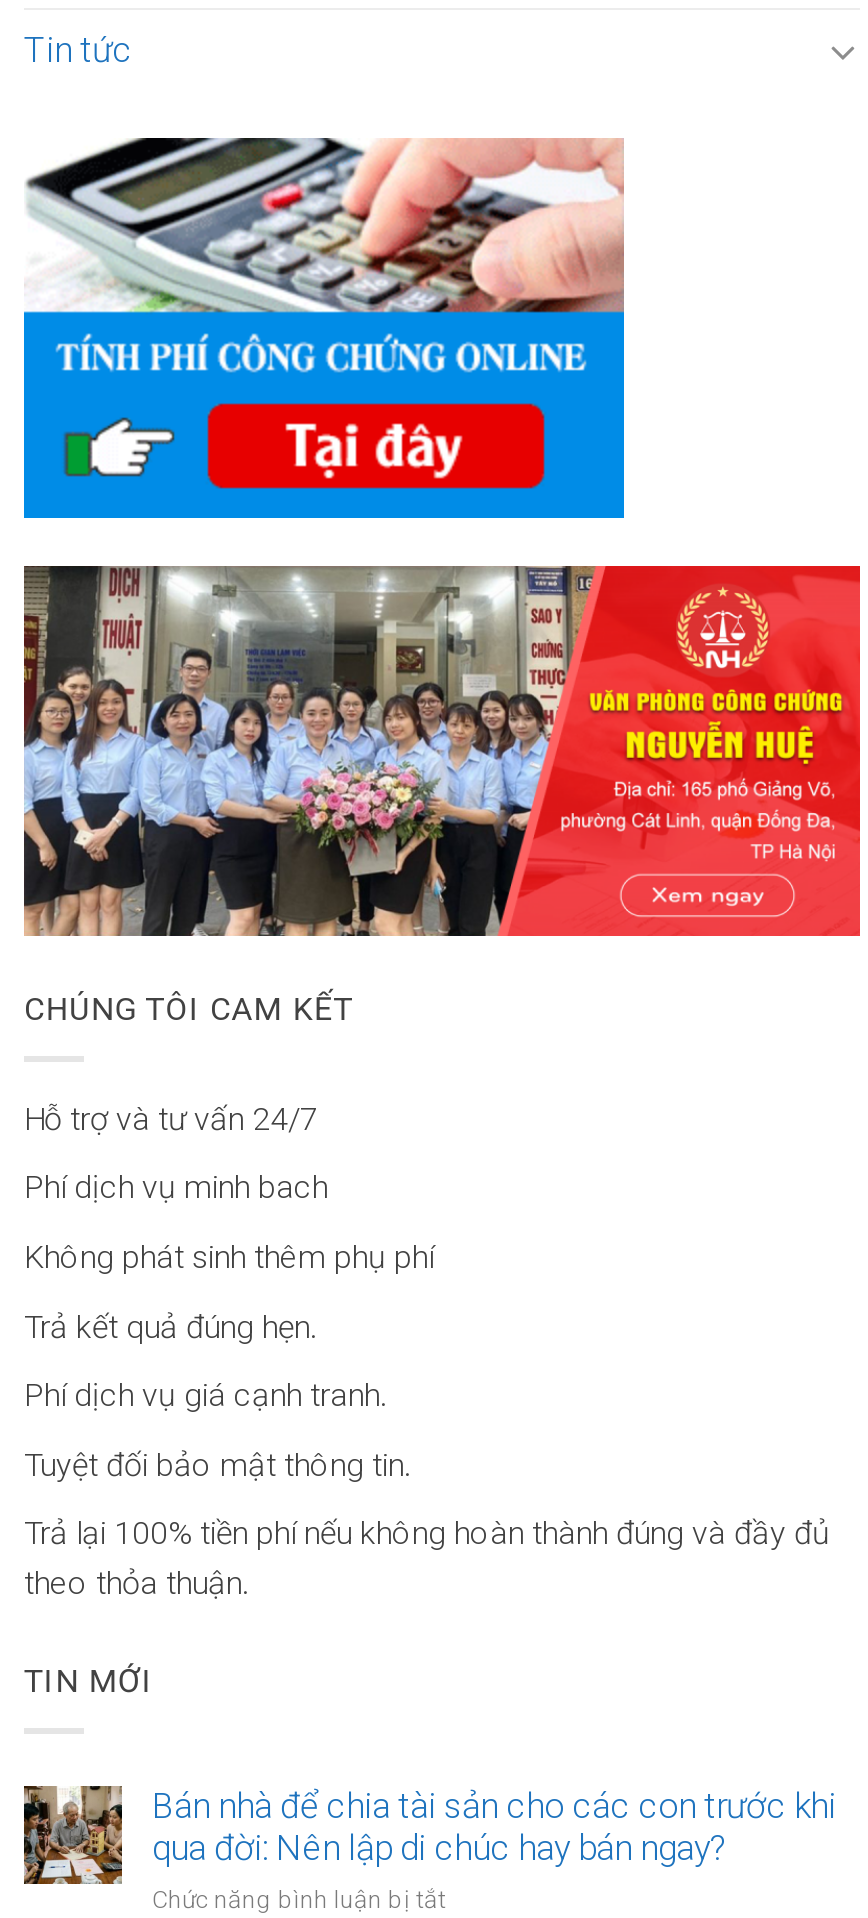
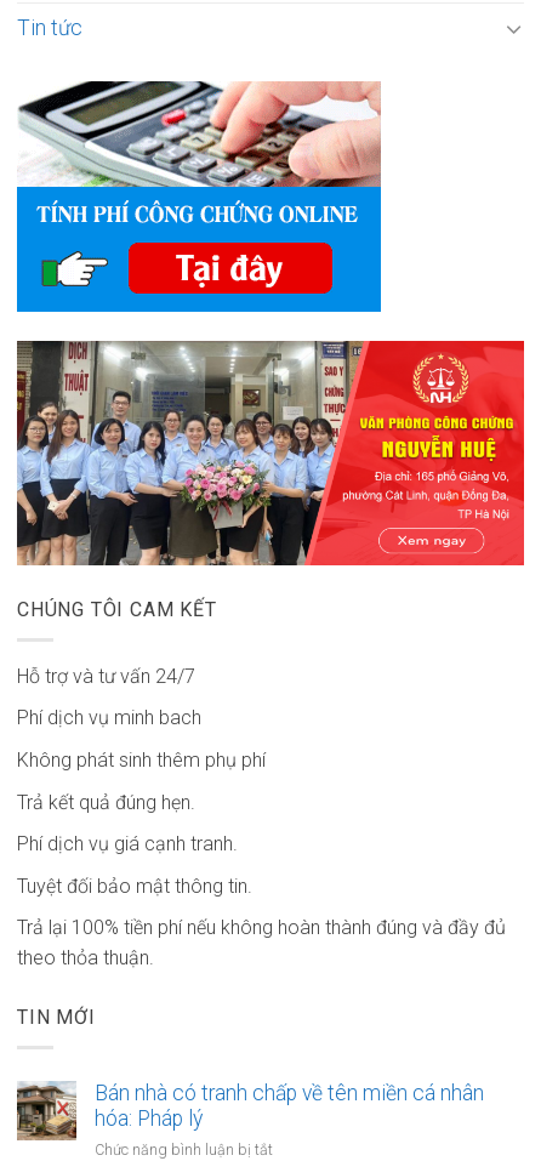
[22,1784,836,1884] [image] | Bán nhà để chia tài sản cho các con trước khi | qua đời: Nên lập di chúc hay bán ngay? -> [16,1081,484,1140] [image] | Bán nhà có tranh chấp về tên miền cá nhân | hóa: Pháp lý

